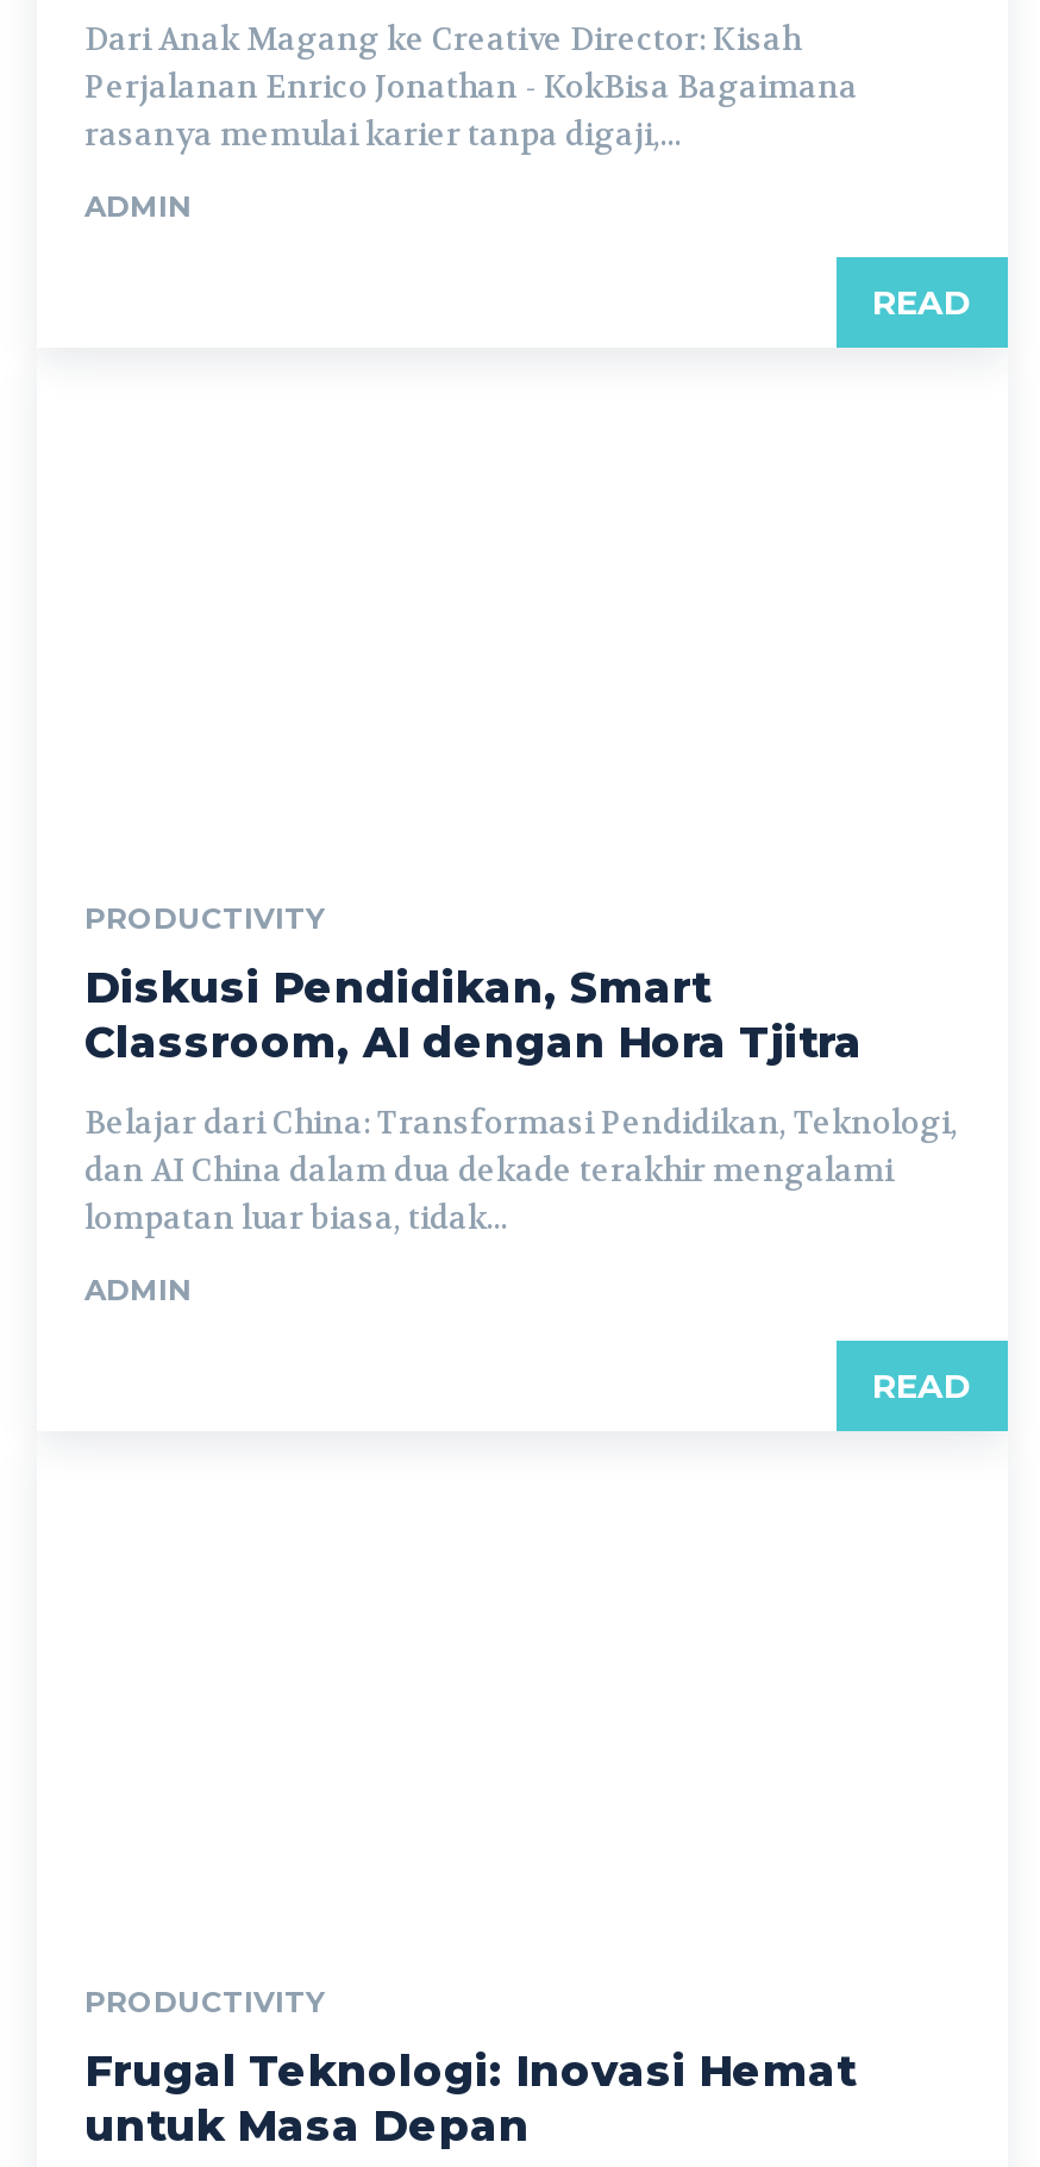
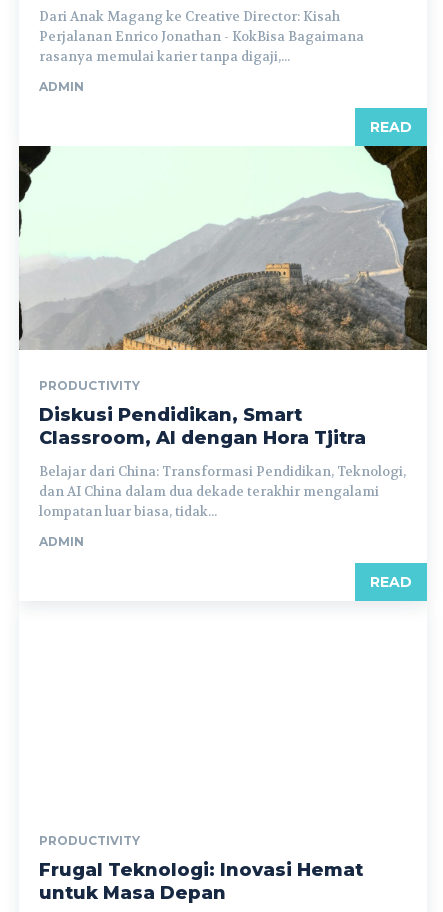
none -> [18,145,428,351] [image]

